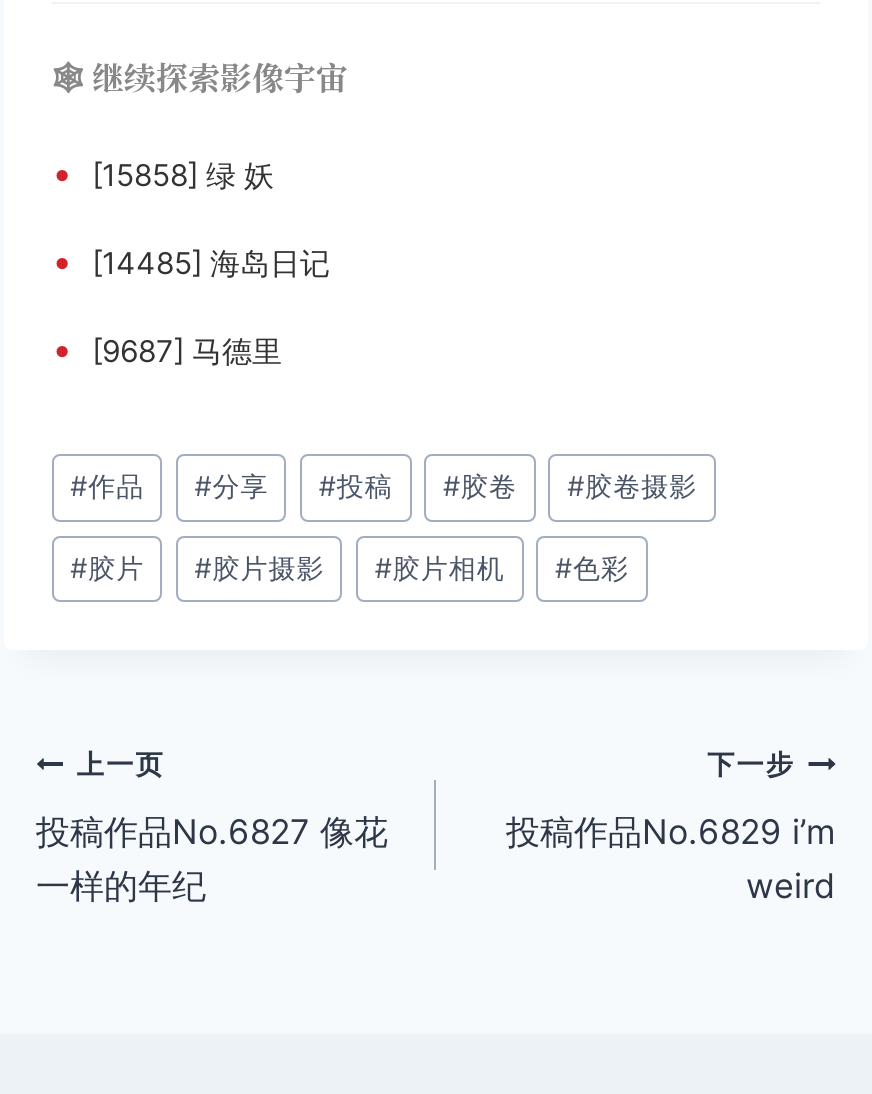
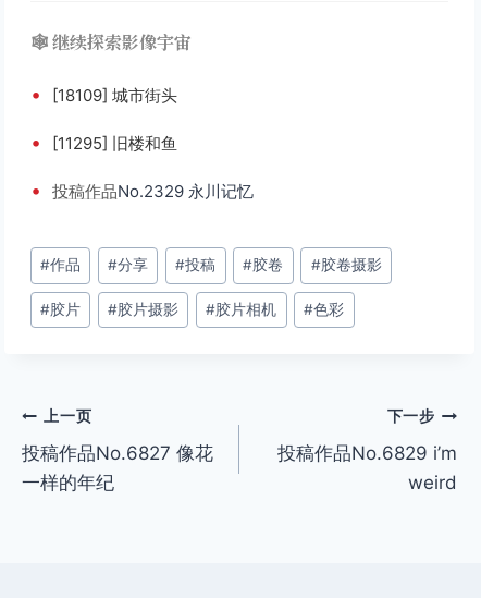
[52,152,274,194] • [15858] 绿 妖 -> [30,83,177,106] • [18109] 城市街头
[52,240,330,282] • [14485] 海岛日记 -> [30,131,177,154] • [11295] 旧楼和鱼
[52,328,282,370] • [9687] 马德里 -> [30,179,254,202] • 投稿作品No.2329 永川记忆

